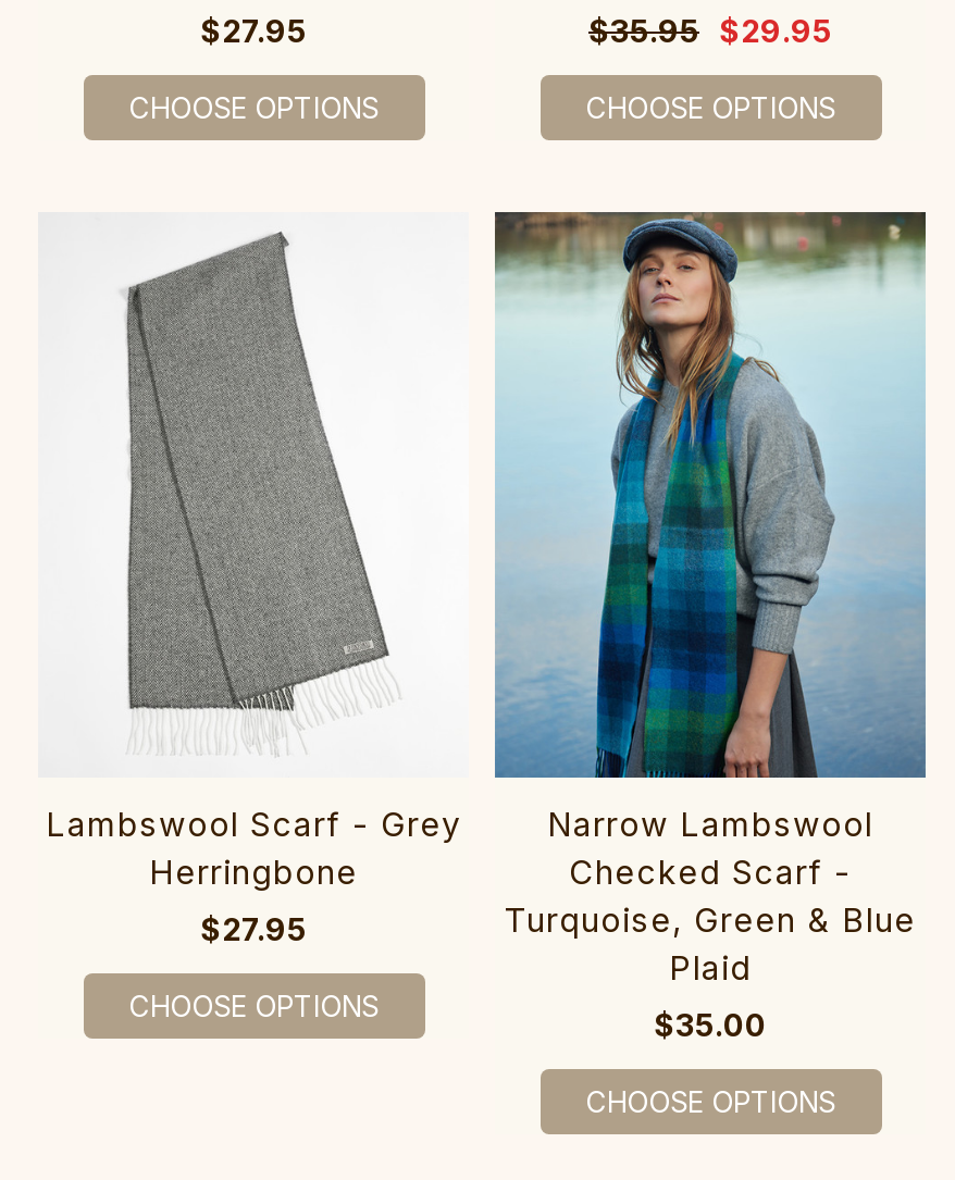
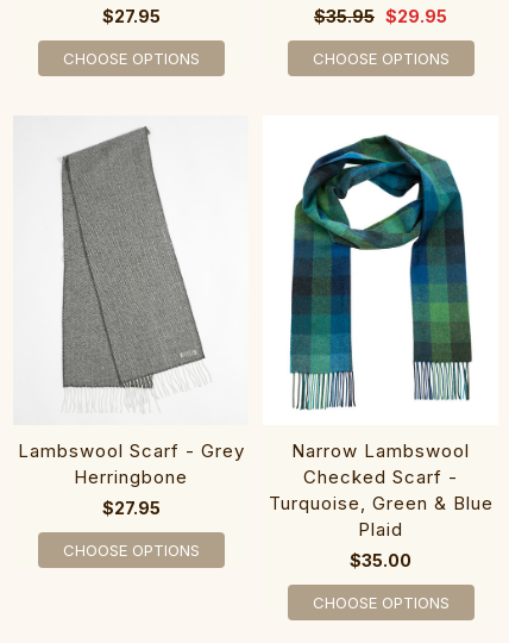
[493,209,928,781] [image] -> [263,116,498,426] [image]

